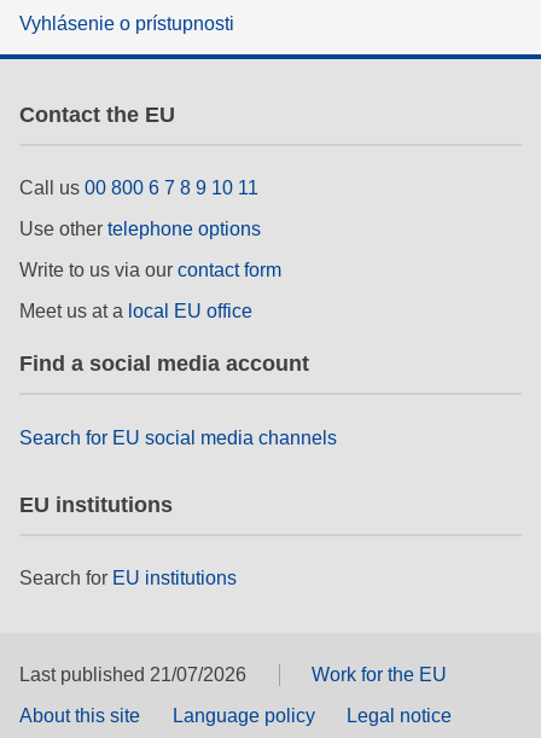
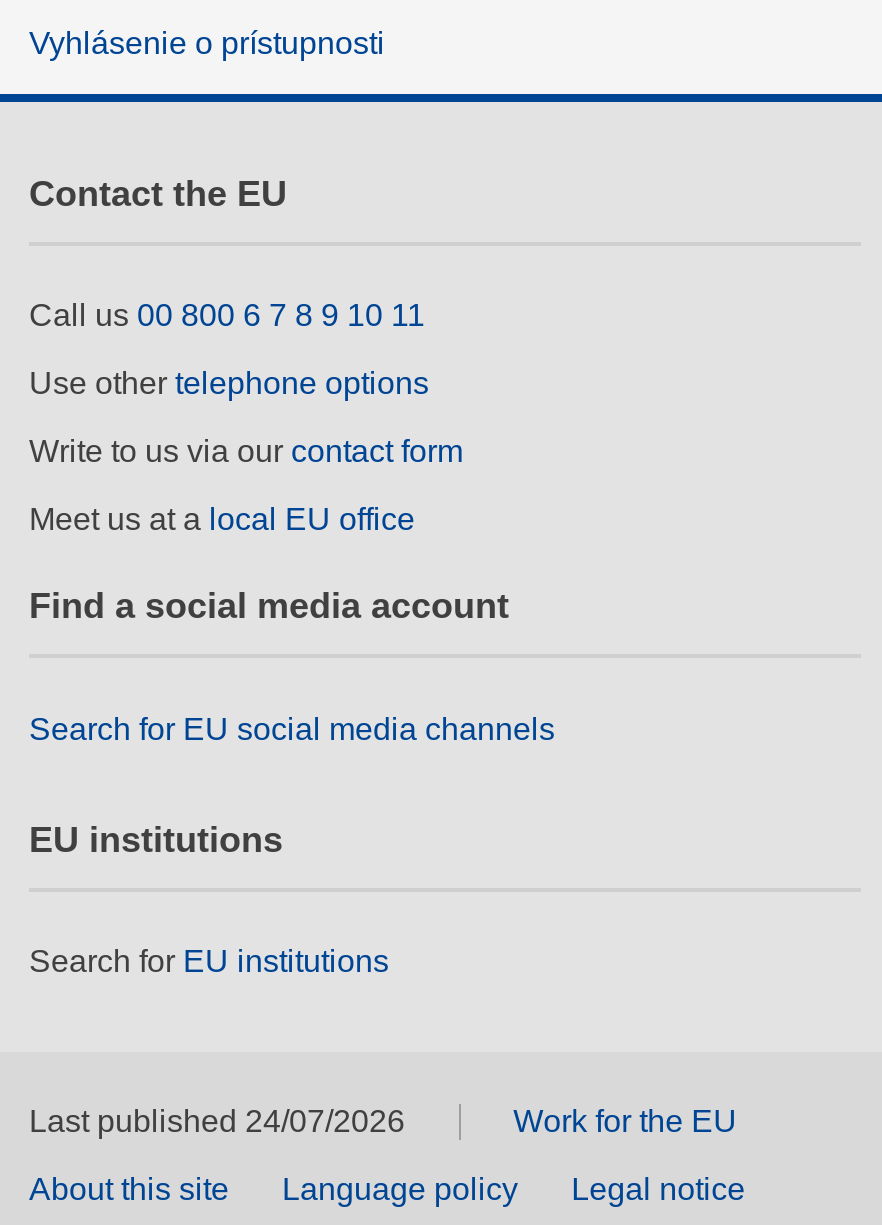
[19,665,246,685] Last published 21/07/2026 -> [29,1105,405,1139] Last published 24/07/2026

